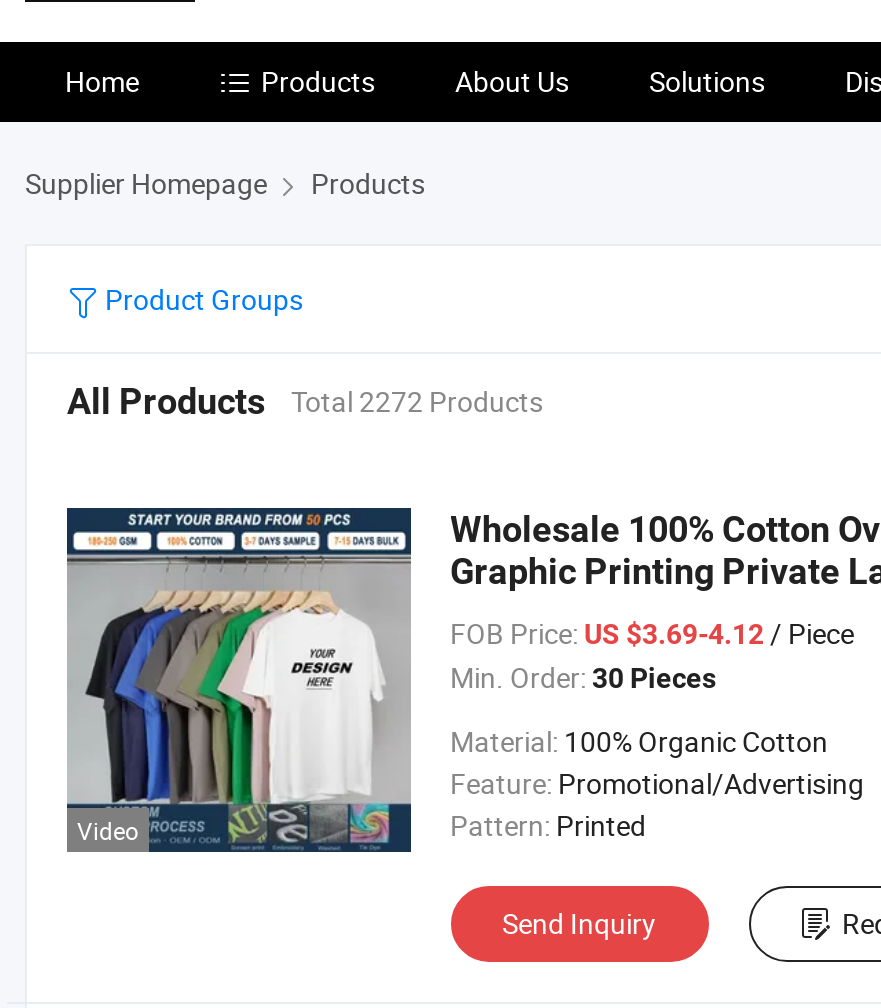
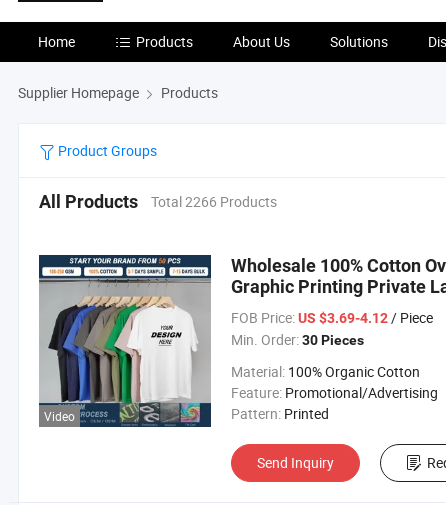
[291,383,543,421] Total 2272 Products -> [151,192,277,211] Total 2266 Products

